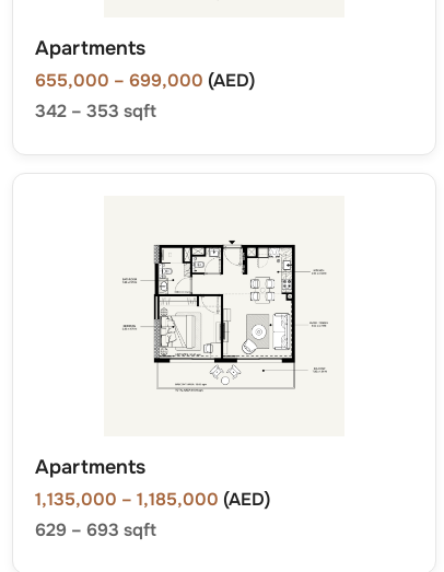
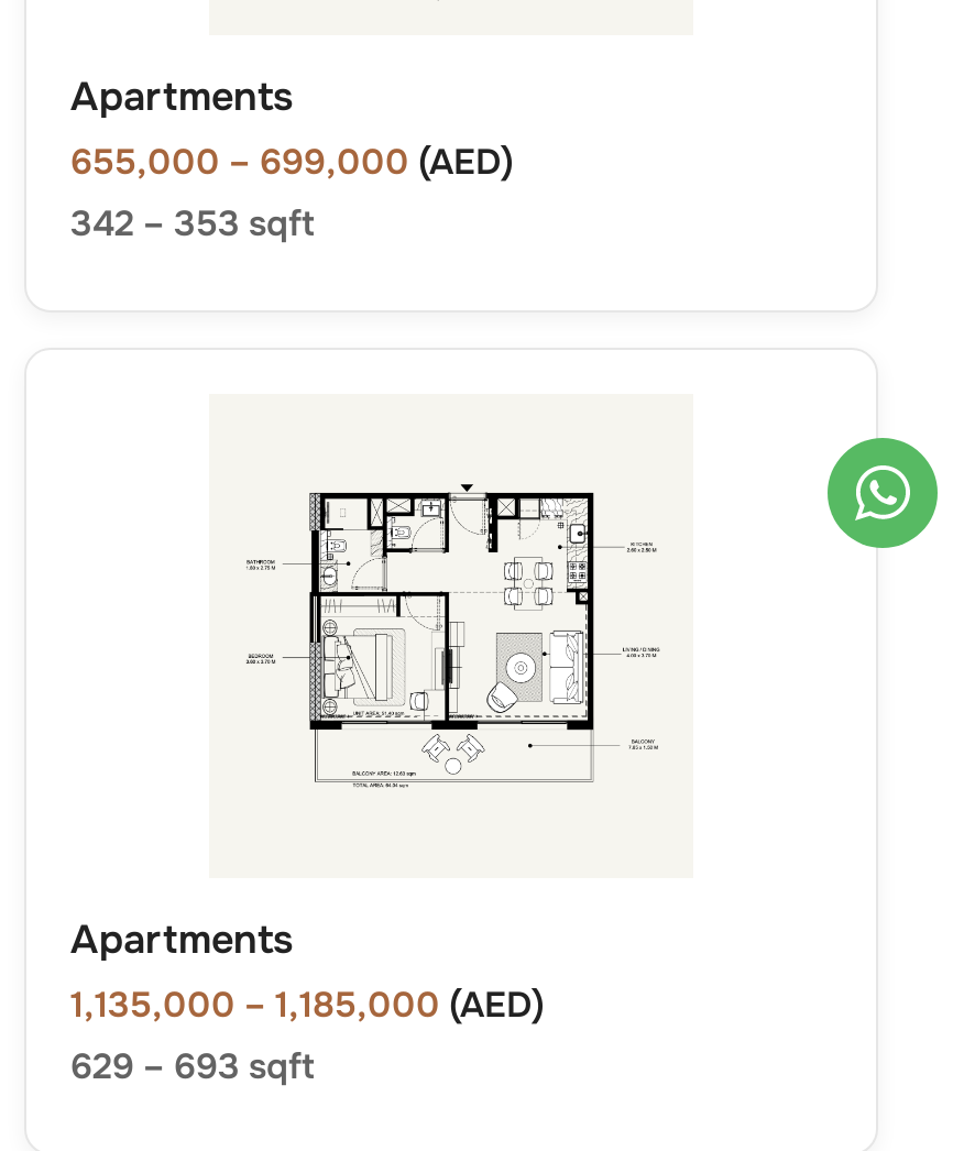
none -> [825,436,940,550] [image]

